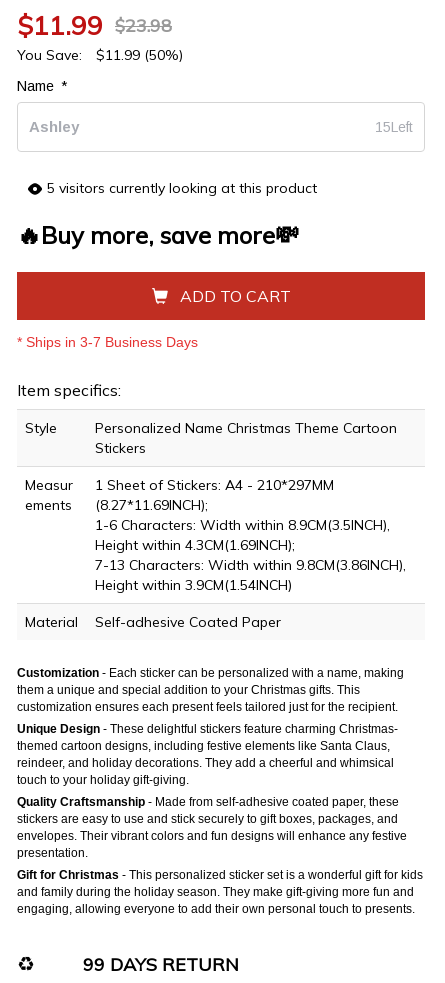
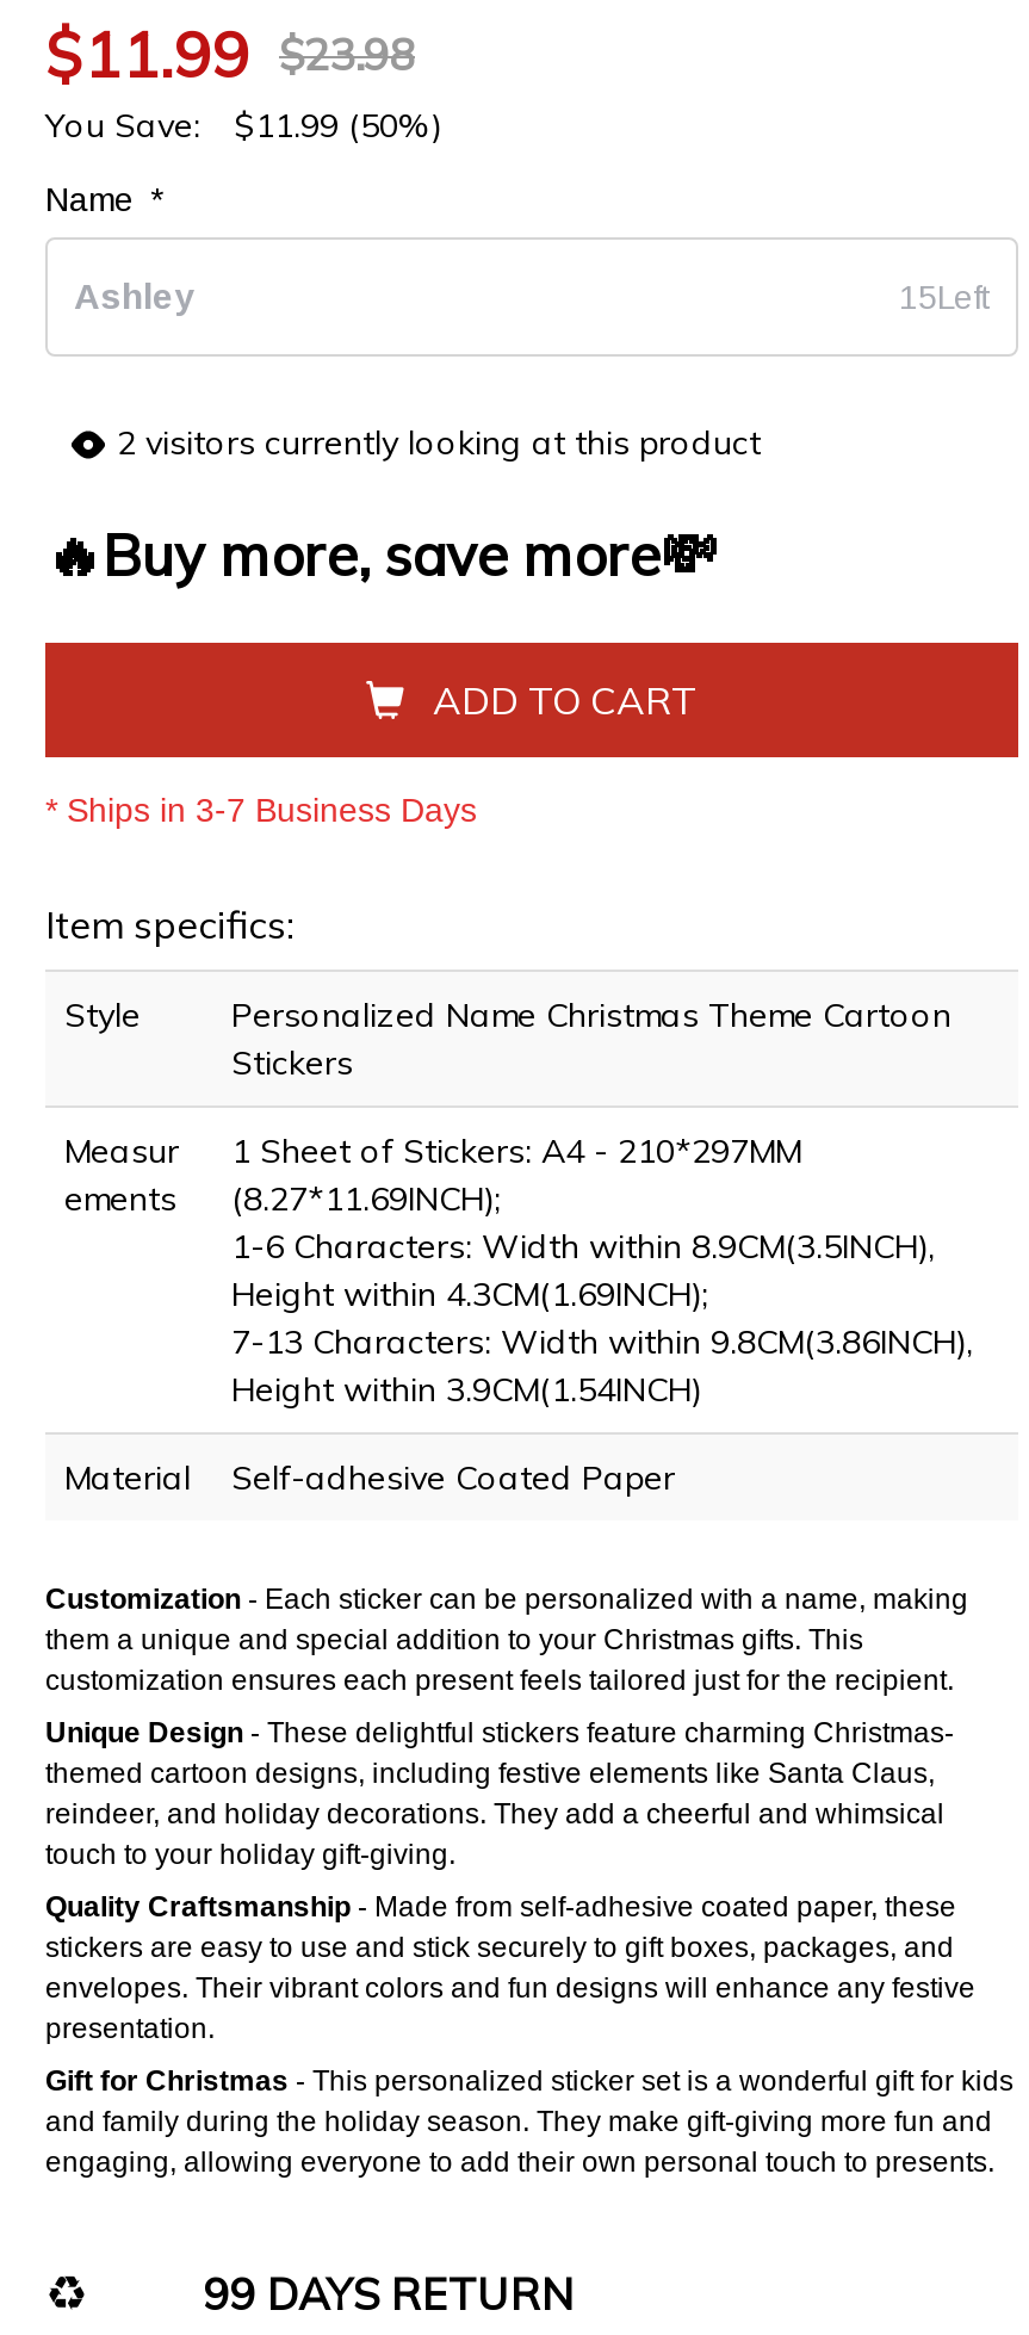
[47,179,317,197] 5 visitors currently looking at this product -> [117,420,761,463] 2 visitors currently looking at this product

